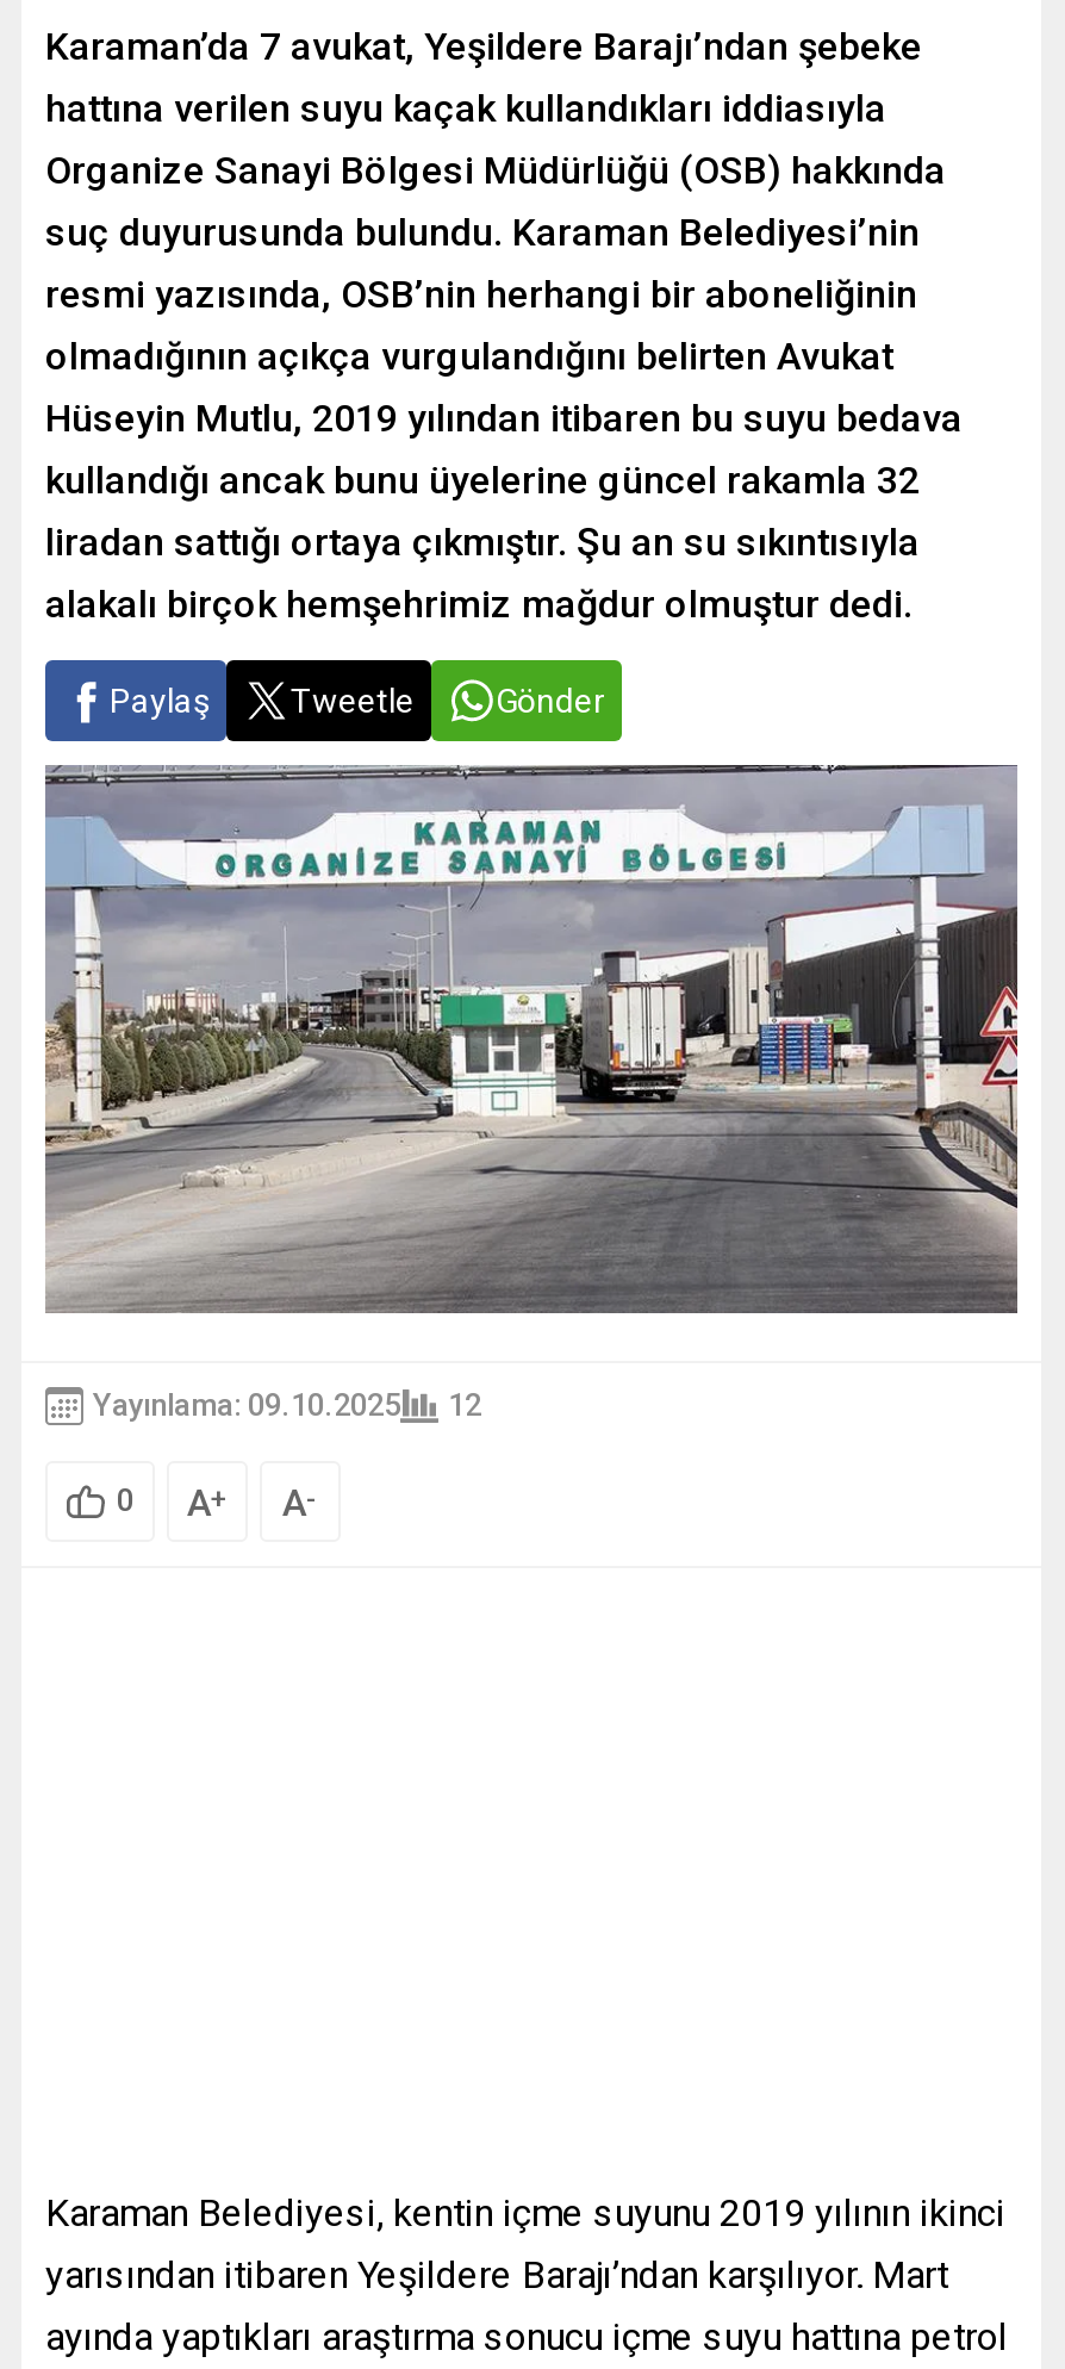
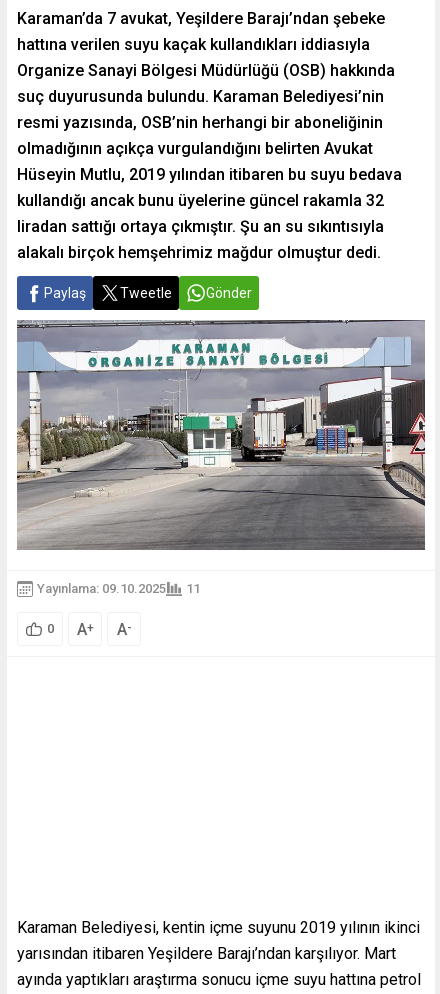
[93,1387,481,1423] Yayınlama: 09.10.2025 12 -> [37,581,200,596] Yayınlama: 09.10.2025 11

